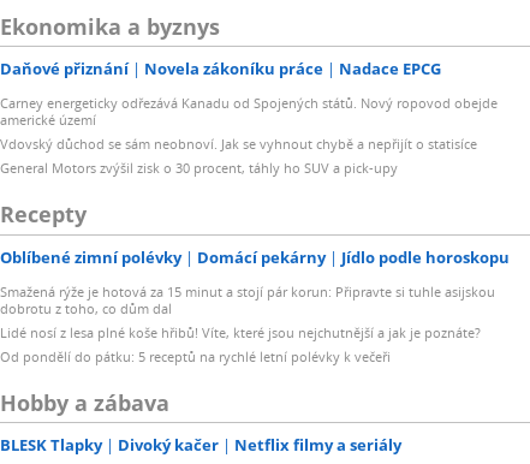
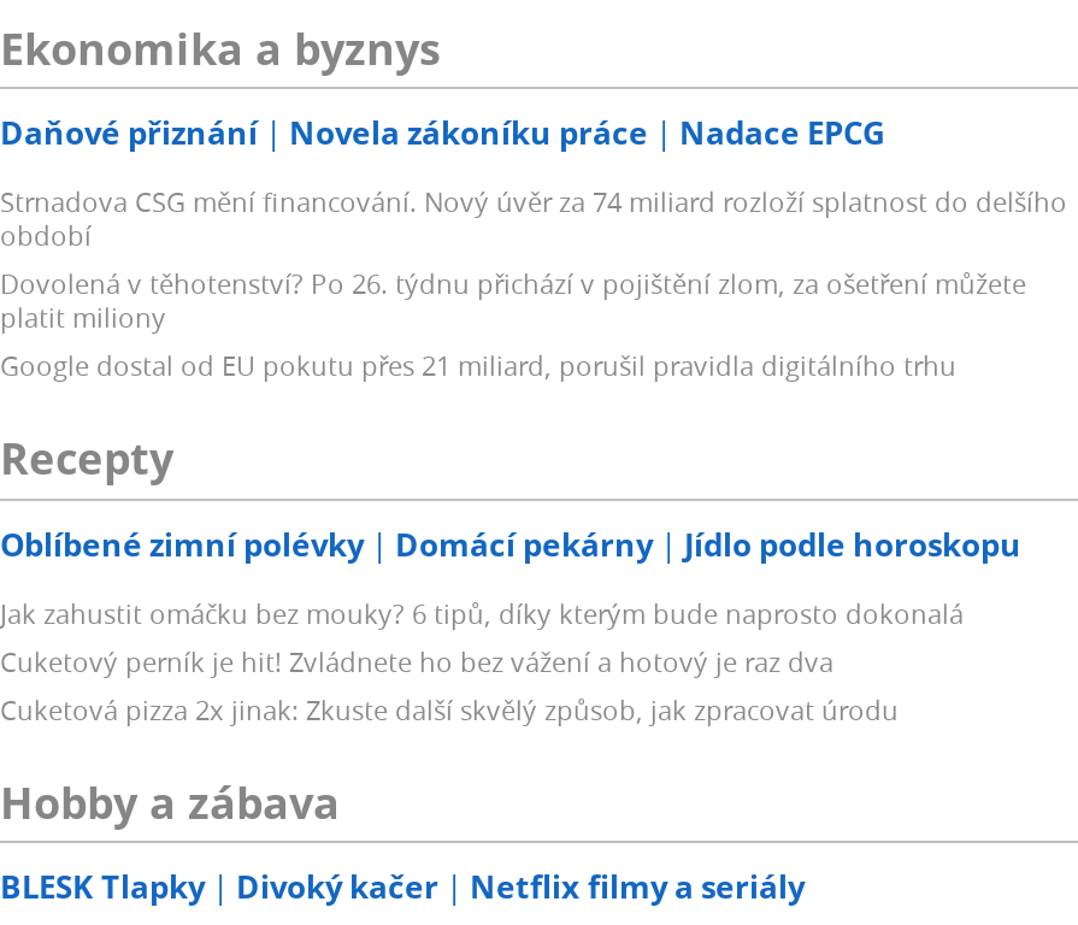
[0,94,498,177] Carney energeticky odřezává Kanadu od Spojených států. Nový ropovod obejde | americké území | Vdovský důchod se sám neobnoví. Jak se vyhnout chybě a nepřijít o statisíce | General Motors zvýšil zisk o 30 procent, táhly ho SUV a pick-upy -> [0,183,1067,383] Strnadova CSG mění financování. Nový úvěr za 74 miliard rozloží splatnost do delšího | období | Dovolená v těhotenství? Po 26. týdnu přichází v pojištění zlom, za ošetření můžete | platit miliony | Google dostal od EU pokutu přes 21 miliard, porušil pravidla digitálního trhu
[0,282,495,365] Smažená rýže je hotová za 15 minut a stojí pár korun: Připravte si tuhle asijskou | dobrotu z toho, co dům dal | Lidé nosí z lesa plné koše hřibů! Víte, které jsou nejchutnější a jak je poznáte? | Od pondělí do pátku: 5 receptů na rychlé letní polévky k večeři -> [0,594,964,726] Jak zahustit omáčku bez mouky? 6 tipů, díky kterým bude naprosto dokonalá | Cuketový perník je hit! Zvládnete ho bez vážení a hotový je raz dva | Cuketová pizza 2x jinak: Zkuste další skvělý způsob, jak zpracovat úrodu

